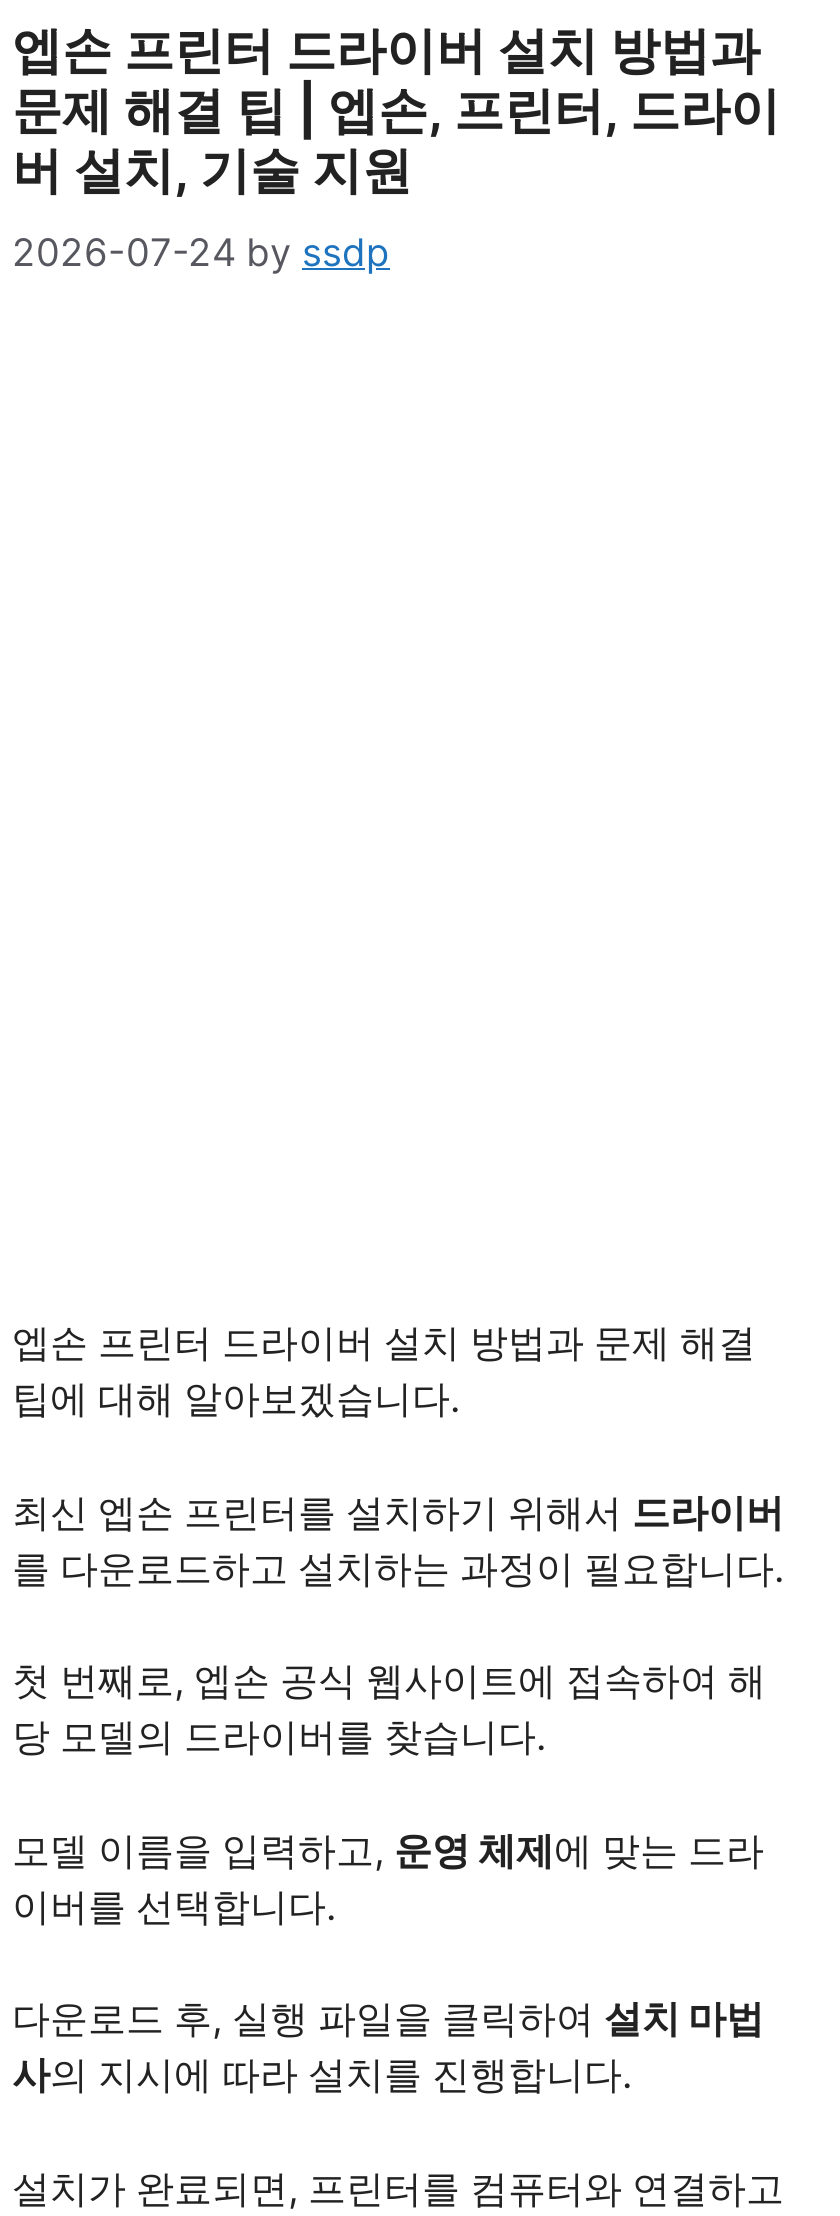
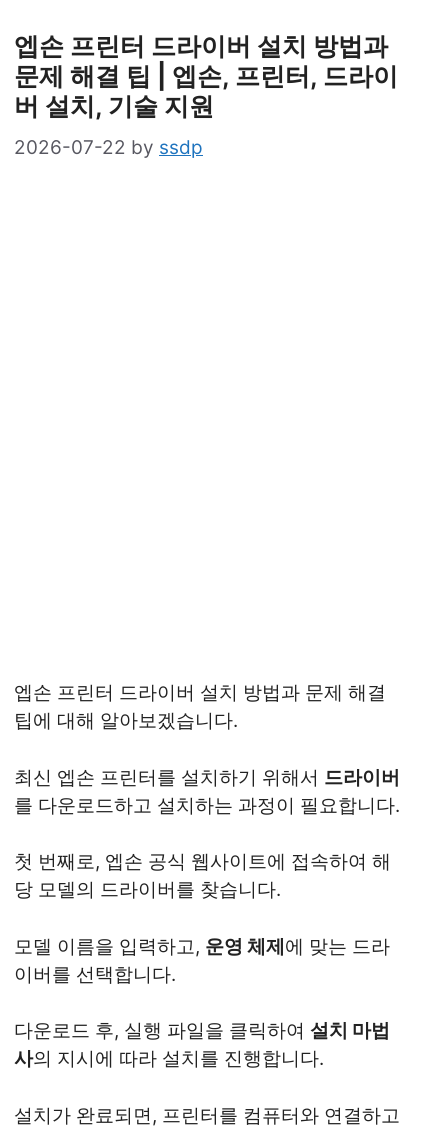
[12,229,390,275] 2026-07-24 by ssdp -> [14,135,203,158] 2026-07-22 by ssdp

